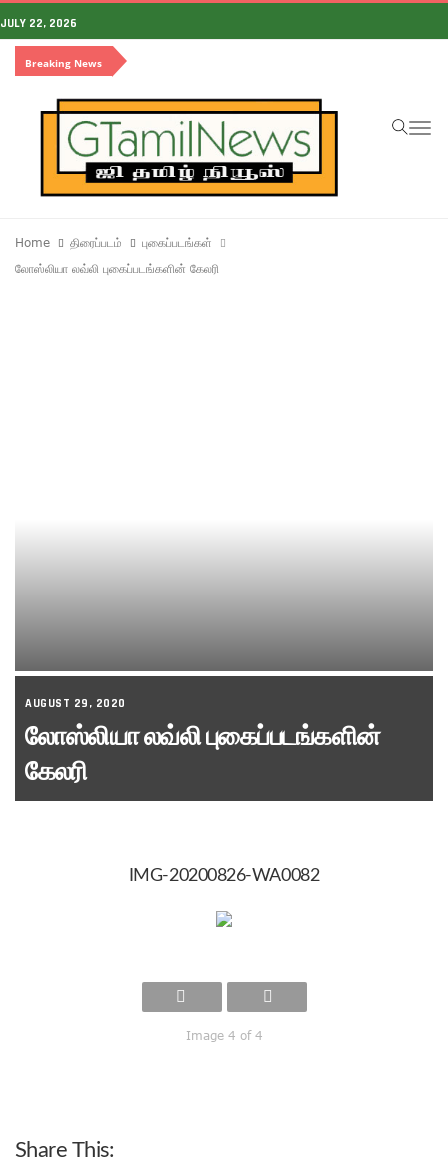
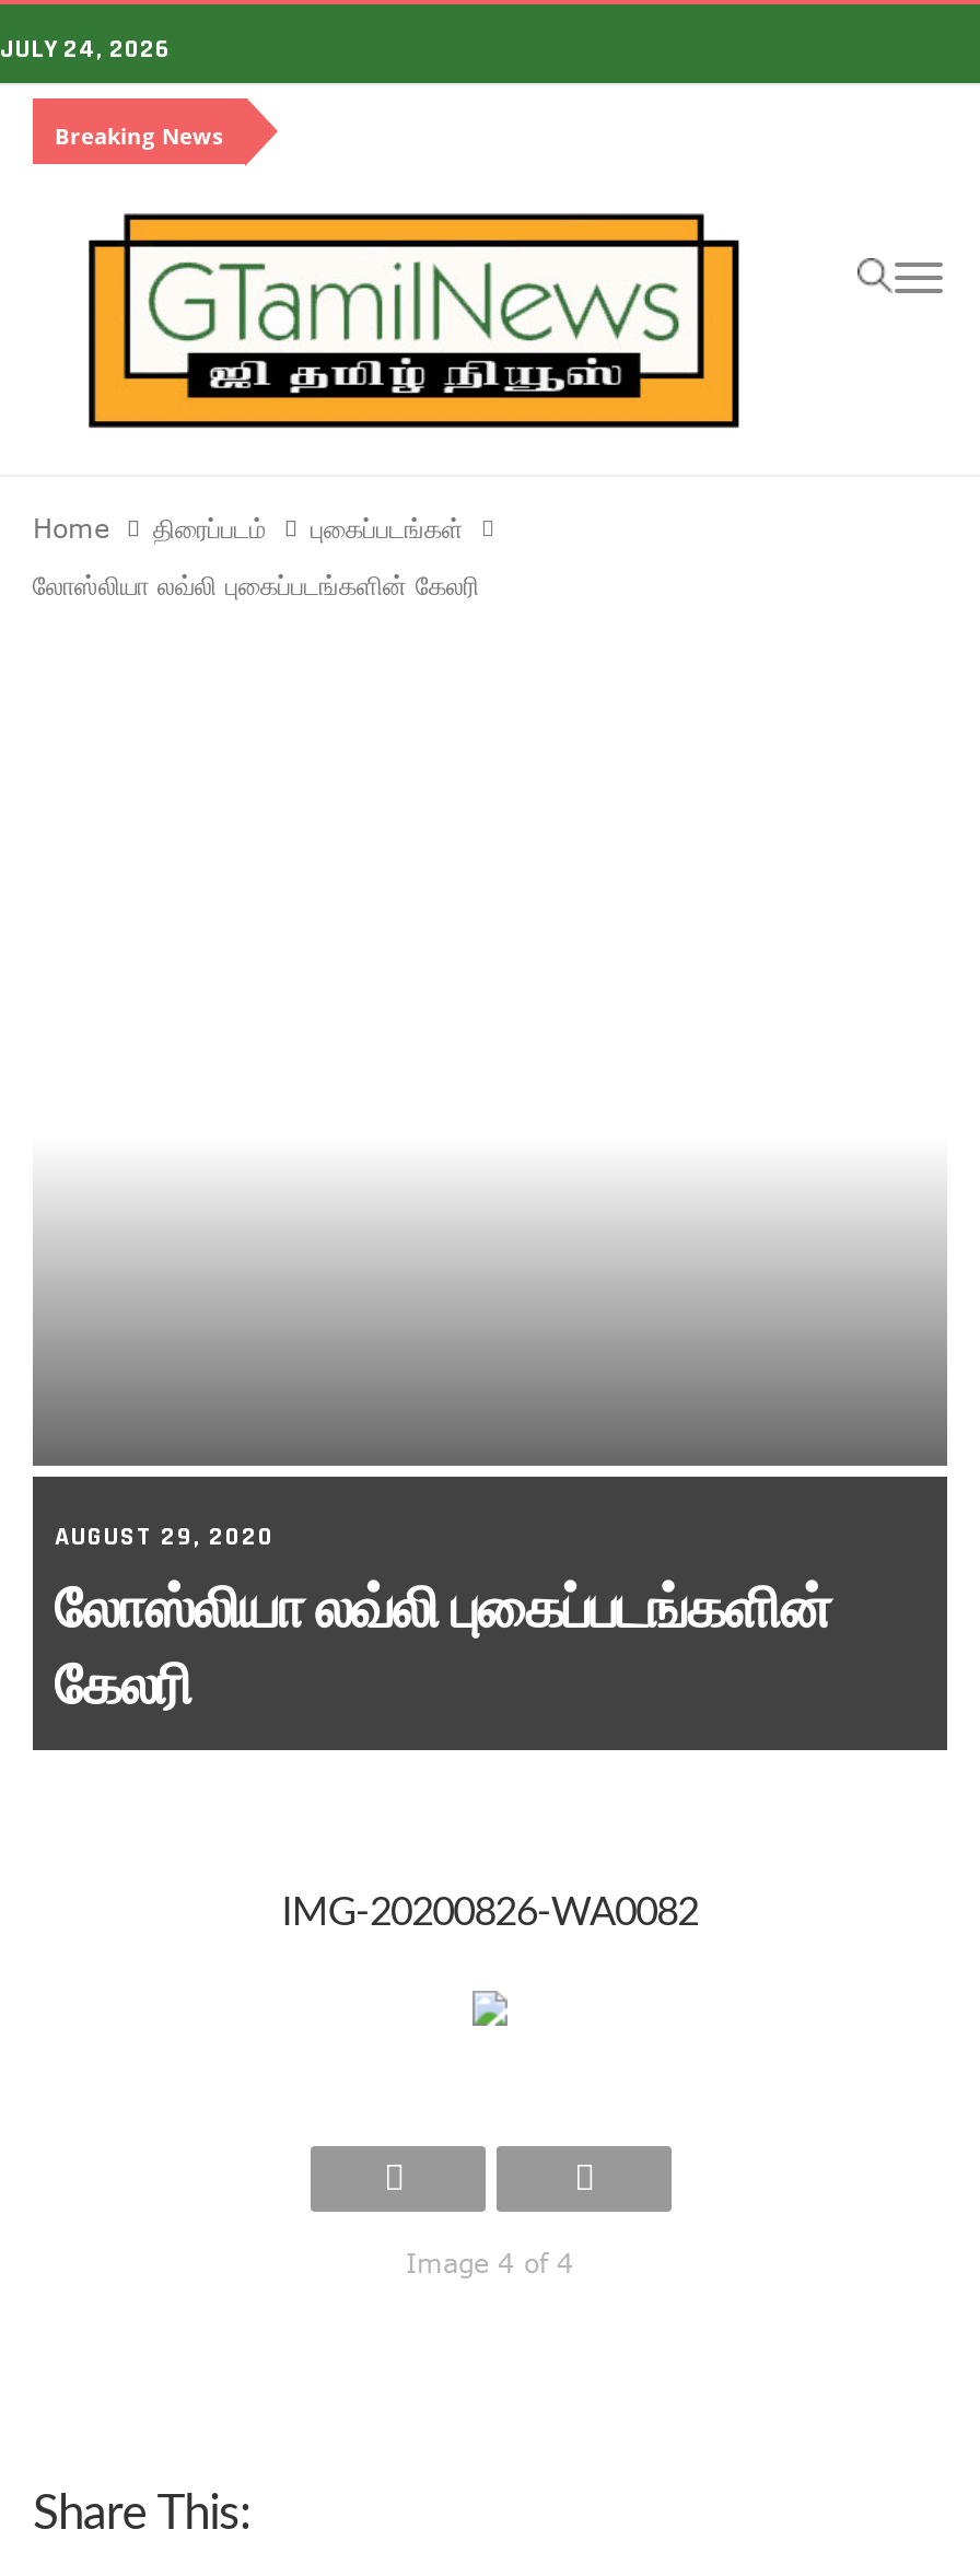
[0,16,77,31] JULY 22, 2026 -> [0,33,171,66] JULY 24, 2026

